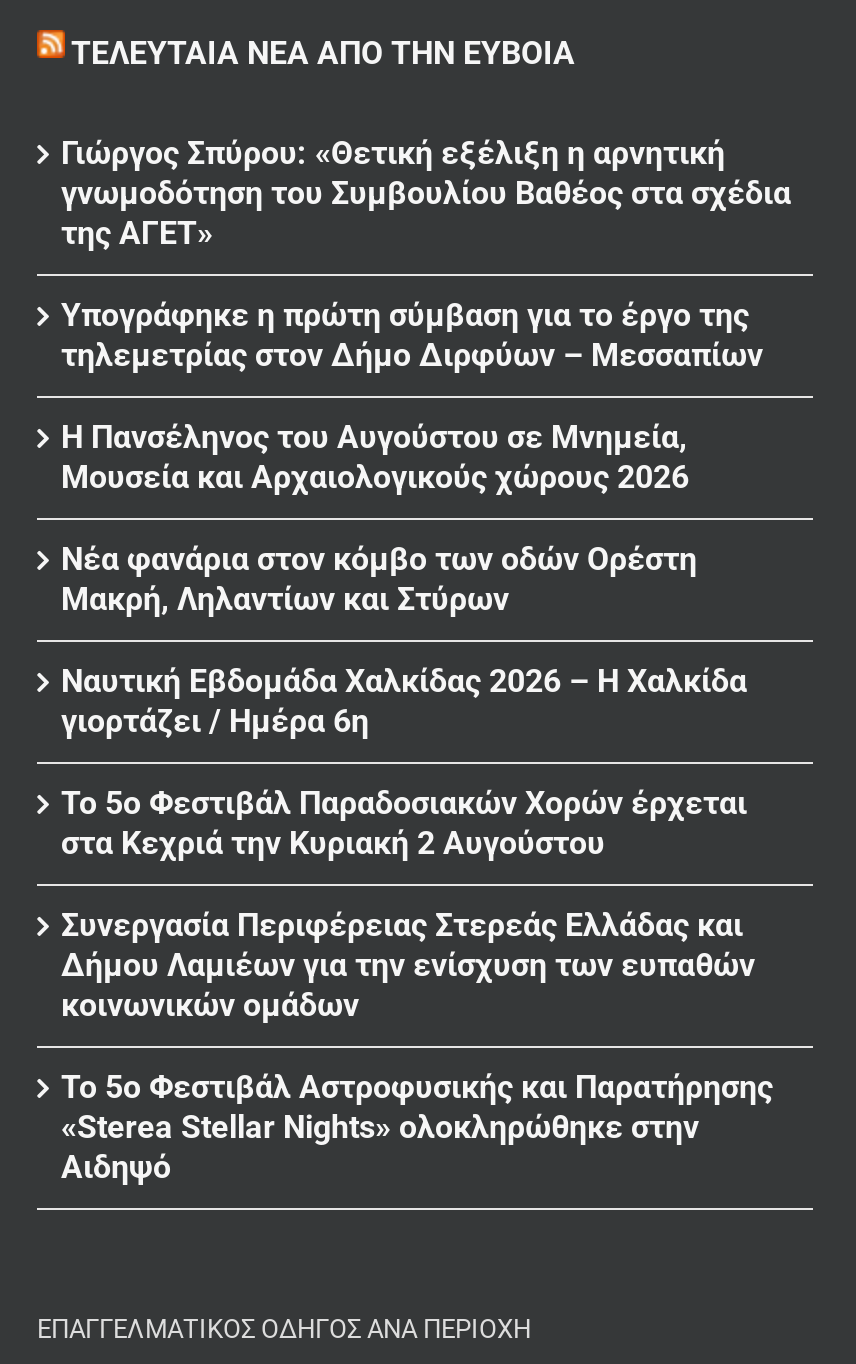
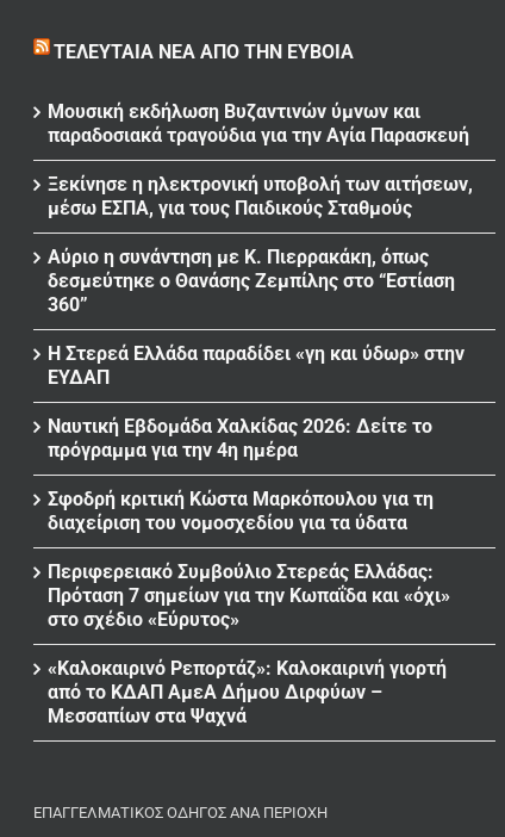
[61,134,791,252] Γιώργος Σπύρου: «Θετική εξέλιξη η αρνητική | γνωμοδότηση του Συμβουλίου Βαθέος στα σχέδια | της ΑΓΕΤ» -> [48,100,469,146] Μουσική εκδήλωση Βυζαντινών ύμνων και | παραδοσιακά τραγούδια για την Αγία Παρασκευή
[61,296,763,374] Υπογράφηκε η πρώτη σύμβαση για το έργο της | τηλεμετρίας στον Δήμο Διρφύων – Μεσσαπίων -> [48,173,473,219] Ξεκίνησε η ηλεκτρονική υποβολή των αιτήσεων, | μέσω ΕΣΠΑ, για τους Παιδικούς Σταθμούς
[61,418,689,496] Η Πανσέληνος του Αυγούστου σε Μνημεία, | Μουσεία και Αρχαιολογικούς χώρους 2026 -> [48,245,455,316] Αύριο η συνάντηση με Κ. Πιερρακάκη, όπως | δεσμεύτηκε ο Θανάσης Ζεμπίλης στο “Εστίαση | 360”
[61,540,697,618] Νέα φανάρια στον κόμβο των οδών Ορέστη | Μακρή, Ληλαντίων και Στύρων -> [48,342,465,388] Η Στερεά Ελλάδα παραδίδει «γη και ύδωρ» στην | ΕΥΔΑΠ
[61,662,747,740] Ναυτική Εβδομάδα Χαλκίδας 2026 – Η Χαλκίδα | γιορτάζει / Ημέρα 6η -> [48,415,432,461] Ναυτική Εβδομάδα Χαλκίδας 2026: Δείτε το | πρόγραμμα για την 4η ημέρα
[61,784,747,862] Το 5ο Φεστιβάλ Παραδοσιακών Χορών έρχεται | στα Κεχριά την Κυριακή 2 Αυγούστου -> [48,487,434,534] Σφοδρή κριτική Κώστα Μαρκόπουλου για τη | διαχείριση του νομοσχεδίου για τα ύδατα
[61,906,755,1024] Συνεργασία Περιφέρειας Στερεάς Ελλάδας και | Δήμου Λαμιέων για την ενίσχυση των ευπαθών | κοινωνικών ομάδων -> [48,560,450,630] Περιφερειακό Συμβούλιο Στερεάς Ελλάδας: | Πρόταση 7 σημείων για την Κωπαΐδα και «όχι» | στο σχέδιο «Εύρυτος»
[61,1068,773,1186] Το 5ο Φεστιβάλ Αστροφυσικής και Παρατήρησης | «Sterea Stellar Nights» ολοκληρώθηκε στην | Αιδηψό -> [48,657,447,727] «Καλοκαιρινό Ρεπορτάζ»: Καλοκαιρινή γιορτή | από το ΚΔΑΠ ΑμεΑ Δήμου Διρφύων – | Μεσσαπίων στα Ψαχνά

